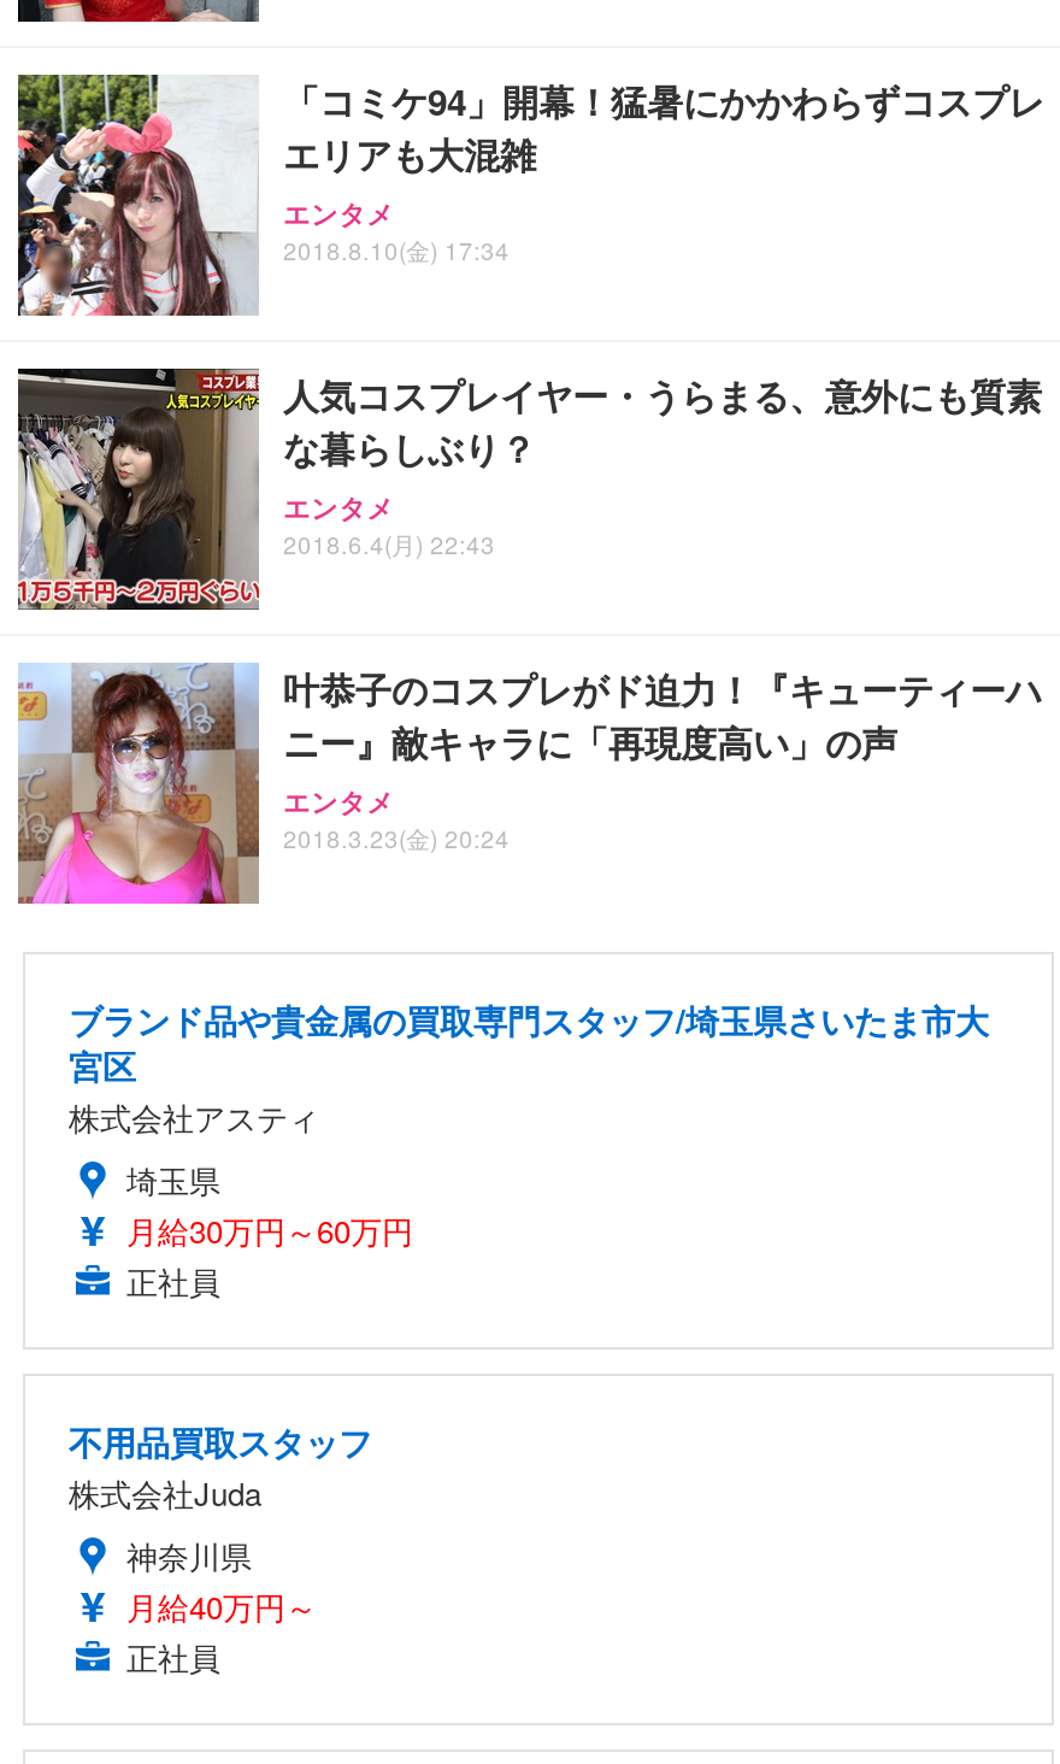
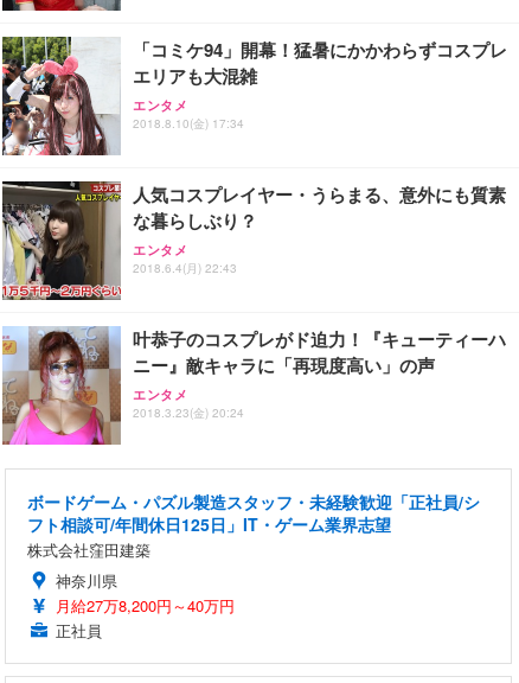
[69,996,989,1517] ブランド品や貴金属の買取専門スタッフ/埼玉県さいたま市大 | 宮区 | 株式会社アスティ | 埼玉県 | 月給30万円～60万円 | 正社員 | 不用品買取スタッフ | 株式会社Juda -> [27,490,480,561] ボードゲーム・パズル製造スタッフ・未経験歓迎「正社員/シ | フト相談可/年間休日125日」IT・ゲーム業界志望 | 株式会社窪田建築
[126,1584,317,1630] 月給40万円～ -> [56,595,235,617] 月給27万8,200円～40万円

